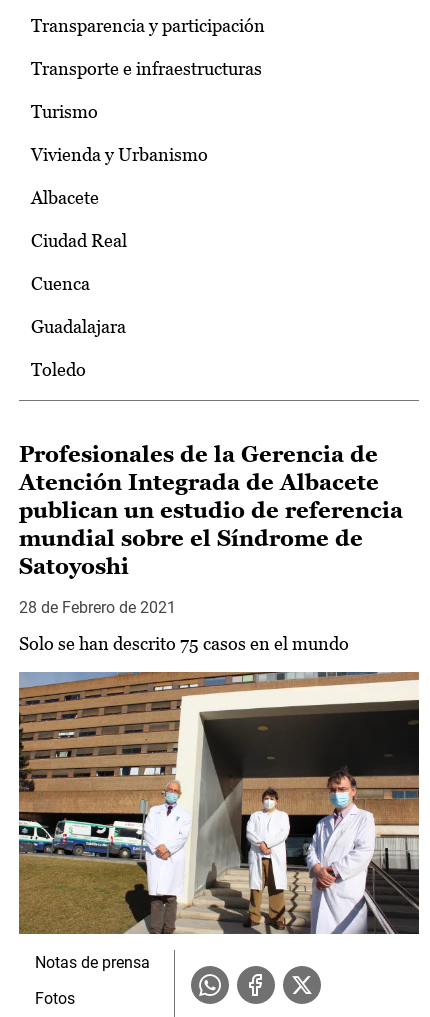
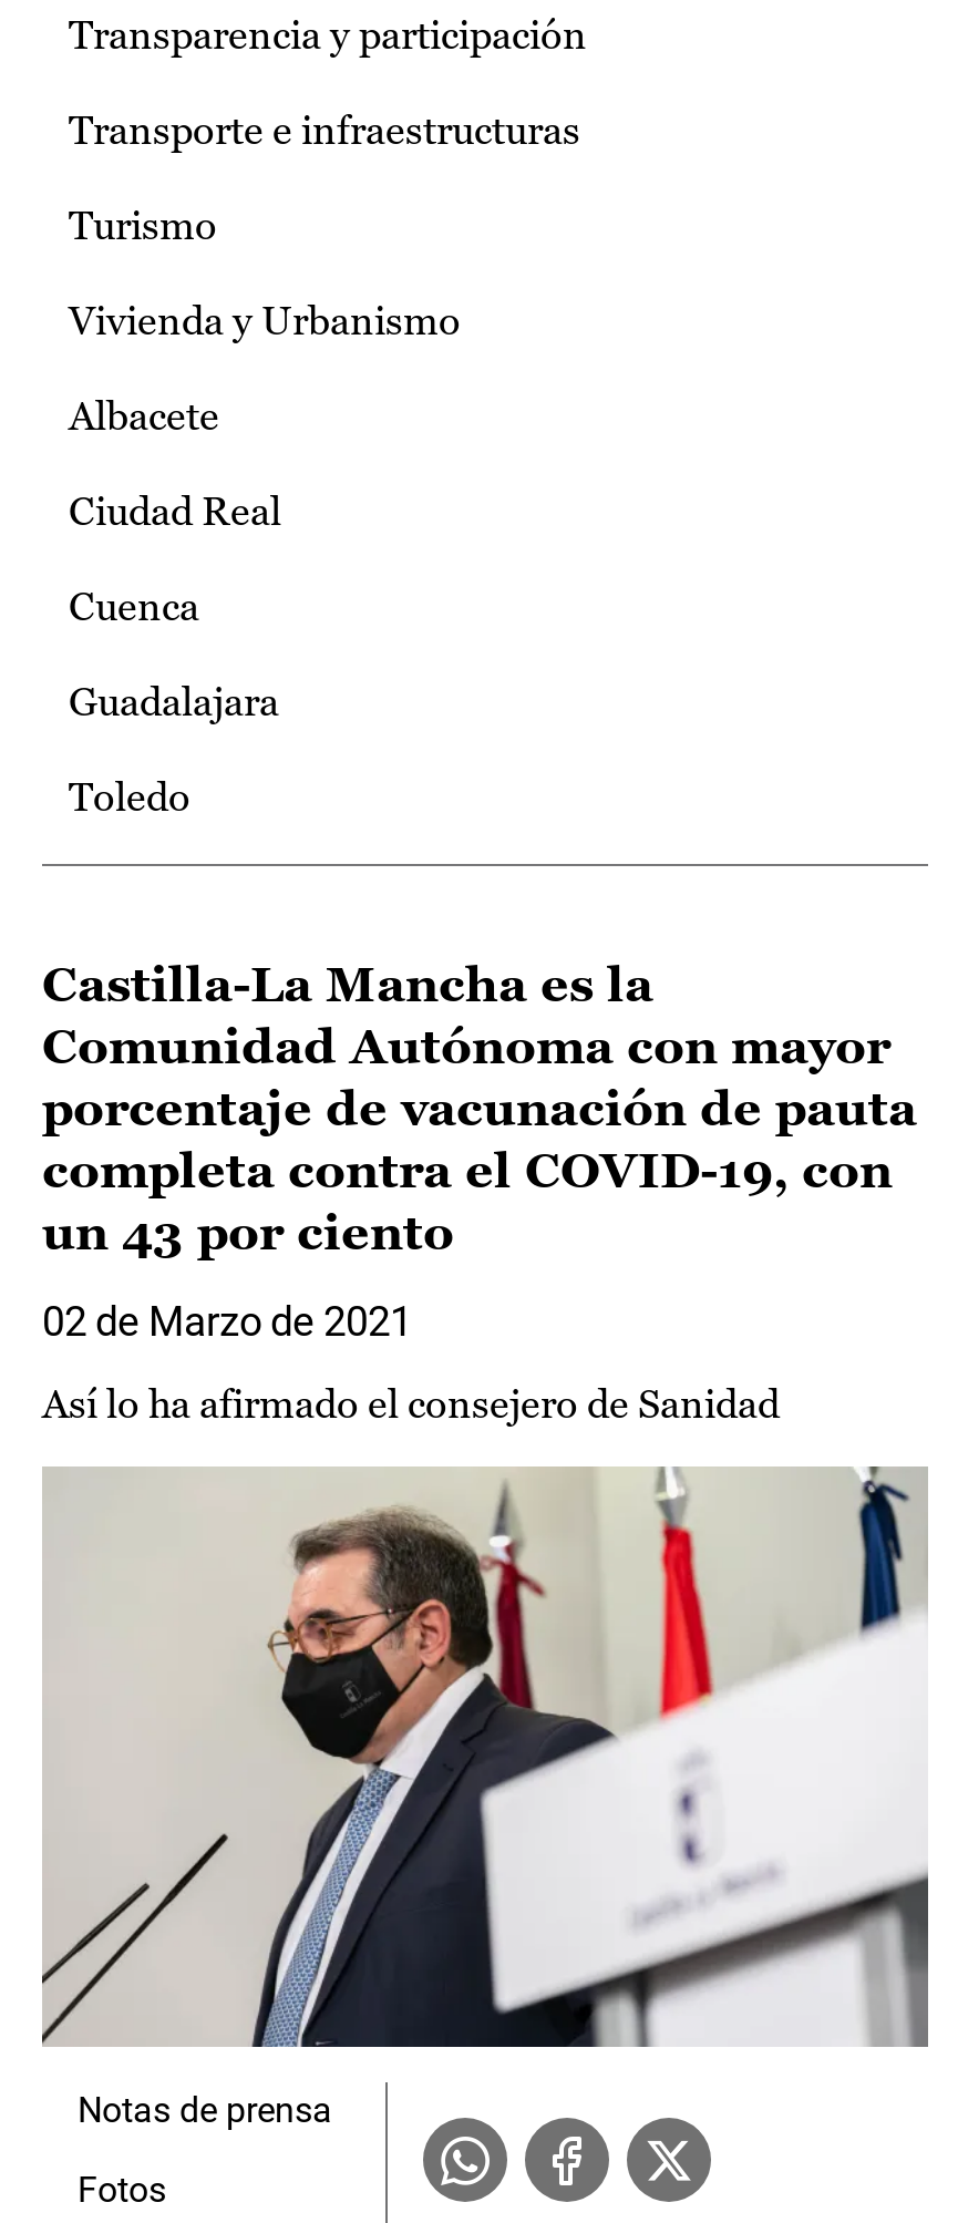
[19,442,403,579] Profesionales de la Gerencia de | Atención Integrada de Albacete | publican un estudio de referencia | mundial sobre el Síndrome de | Satoyoshi -> [42,957,917,1261] Castilla-La Mancha es la | Comunidad Autónoma con mayor | porcentaje de vacunación de pauta | completa contra el COVID-19, con | un 43 por ciento
[19,598,176,617] 28 de Febrero de 2021 -> [42,1298,412,1345] 02 de Marzo de 2021
[19,633,349,654] Solo se han descrito 75 casos en el mundo -> [42,1380,780,1427] Así lo ha afirmado el consejero de Sanidad
[18,671,420,935] [image] -> [42,1466,928,2049] [image]

